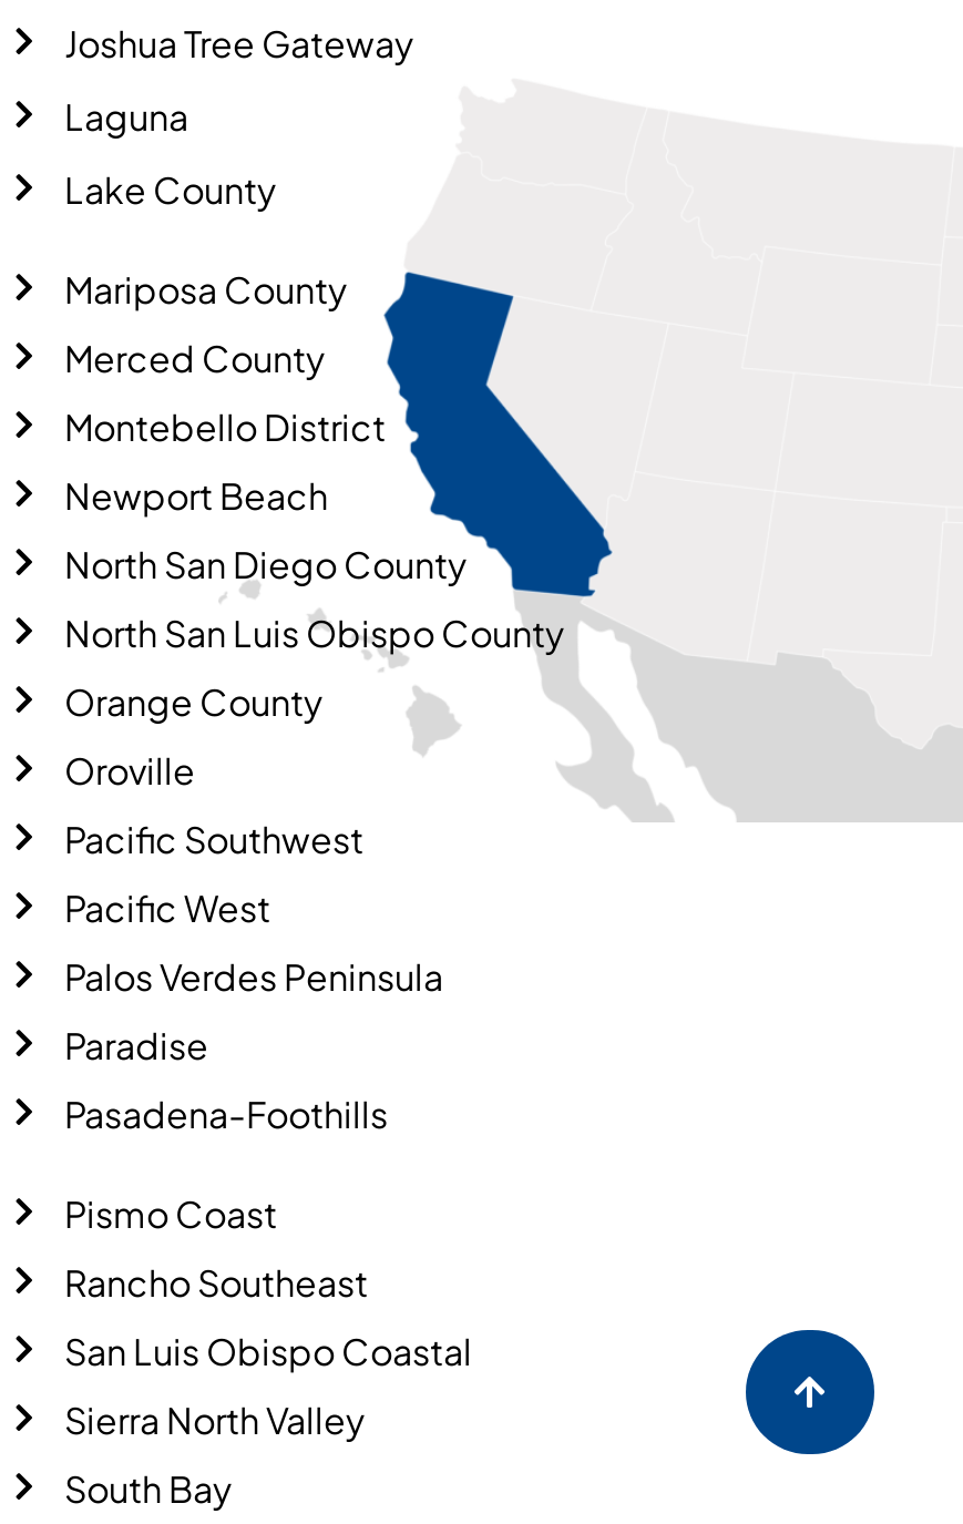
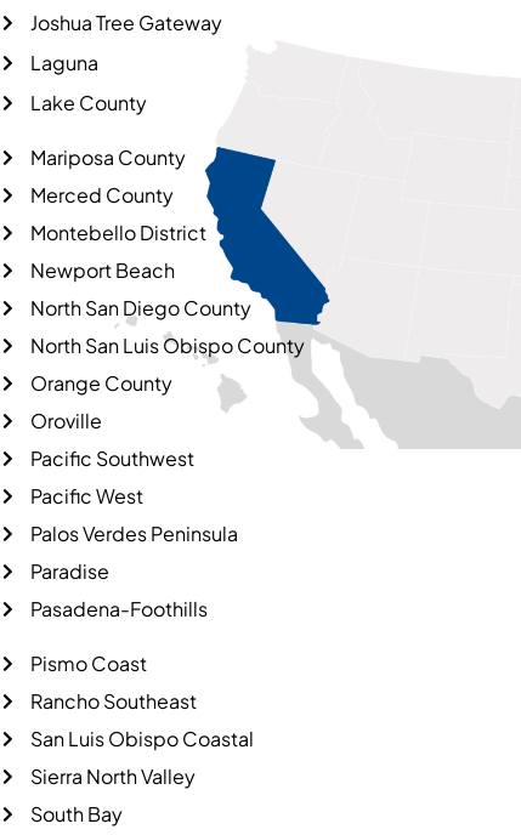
[744,1328,877,1456] [image] -> none

